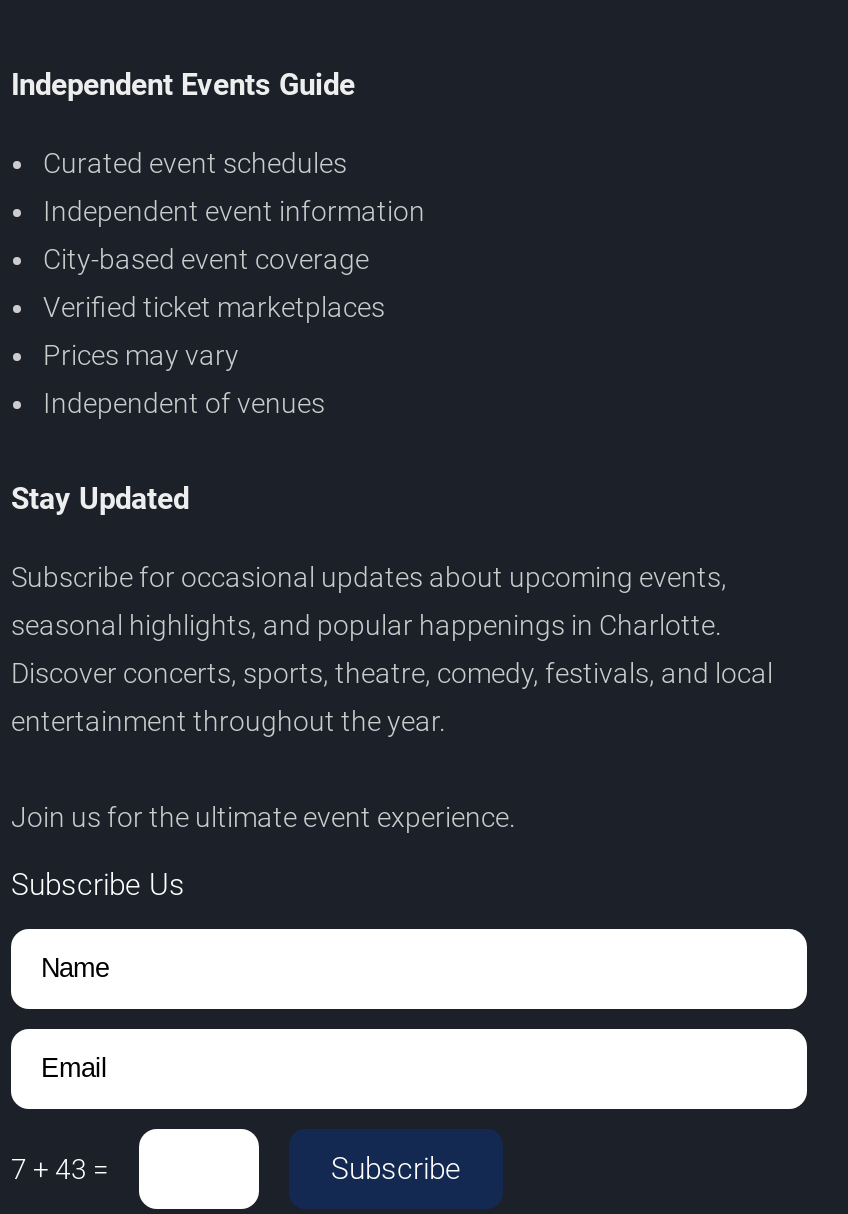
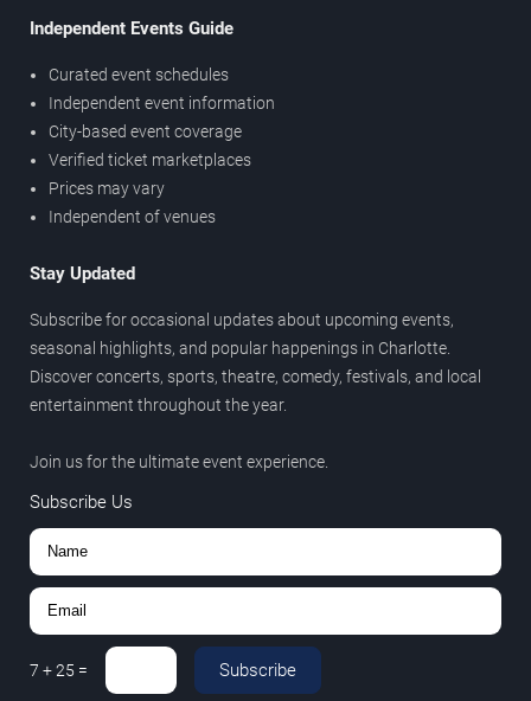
[11,1153,109,1185] 7 + 43 = -> [30,661,88,679] 7 + 25 =

